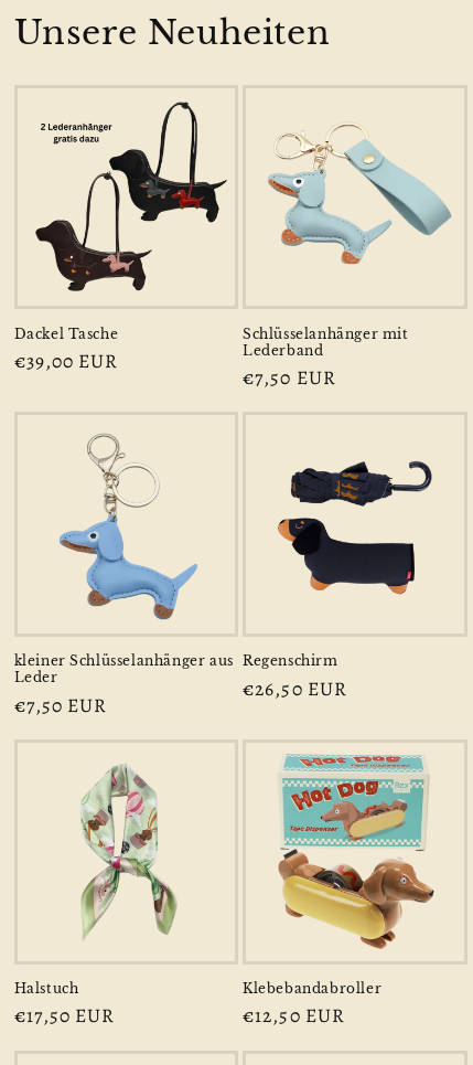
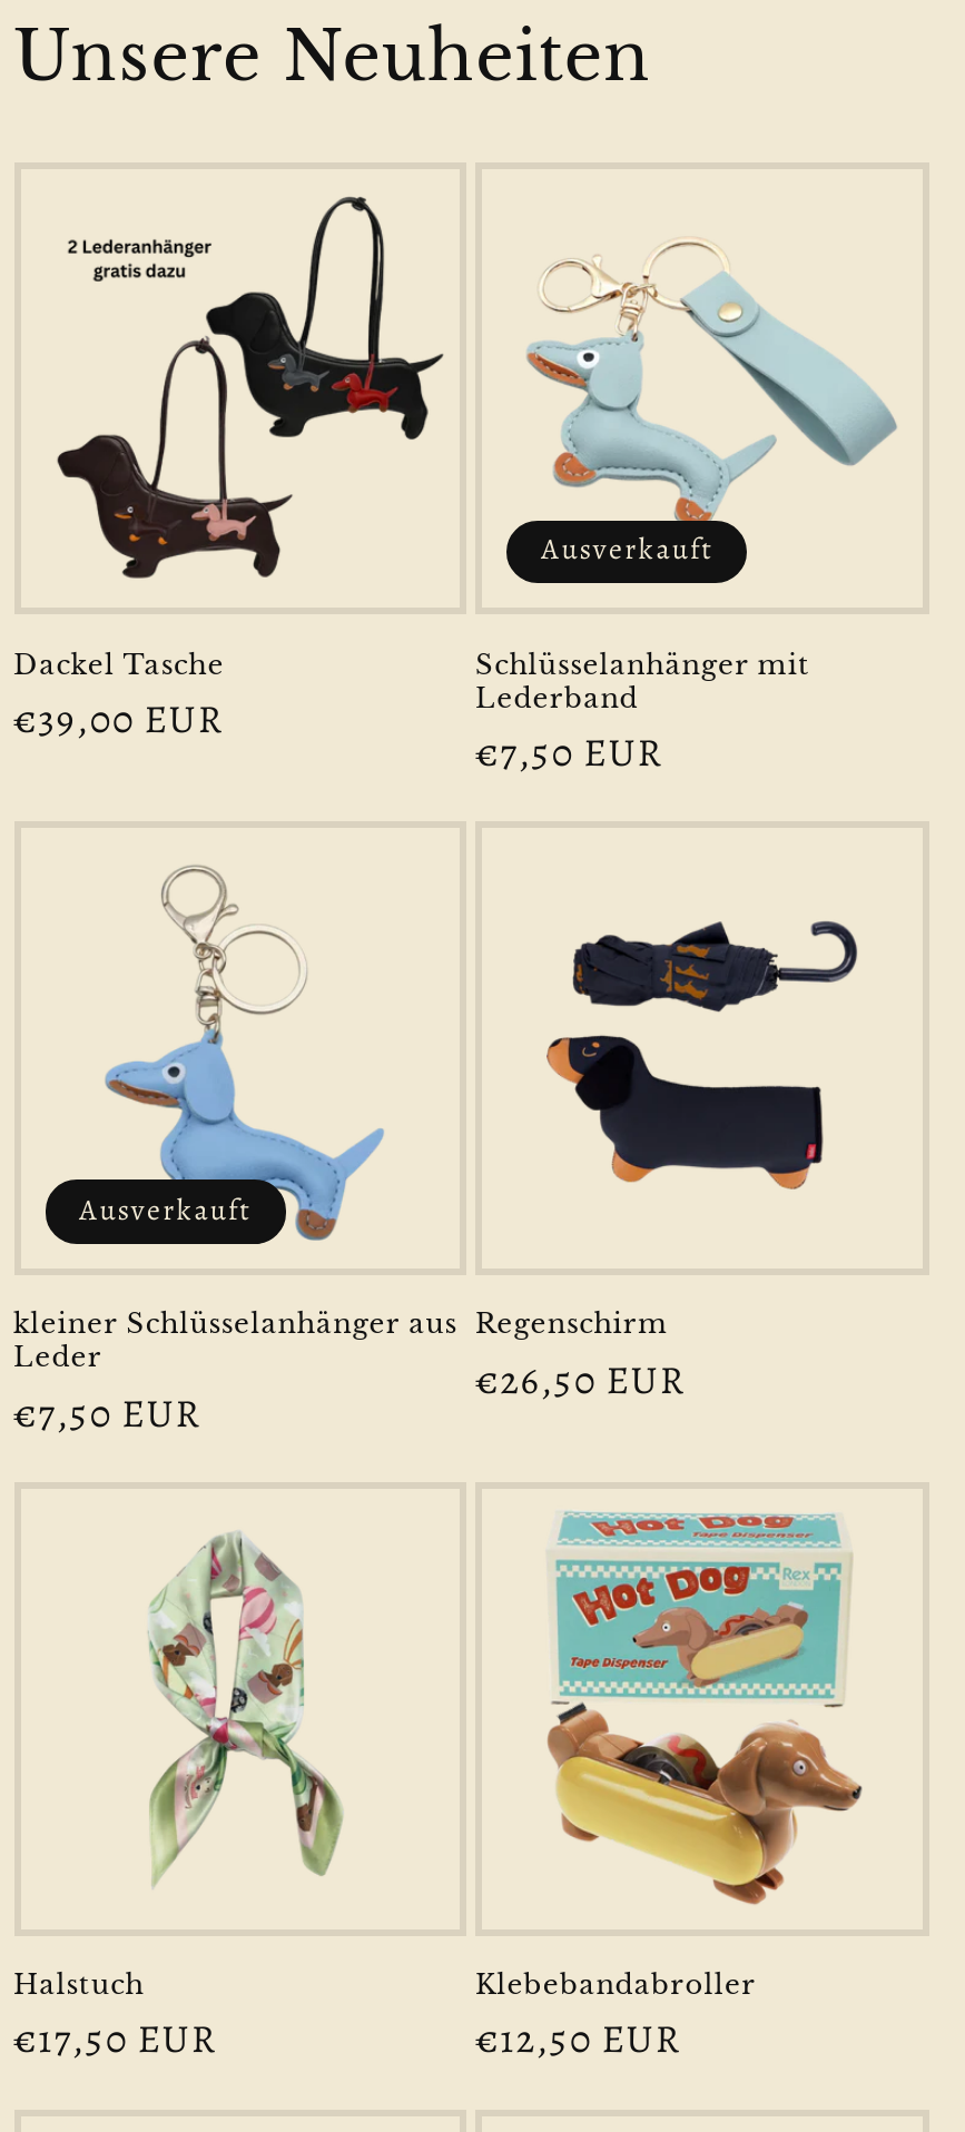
none -> [541,531,713,571] Ausverkauft
none -> [79,1191,251,1231] Ausverkauft

